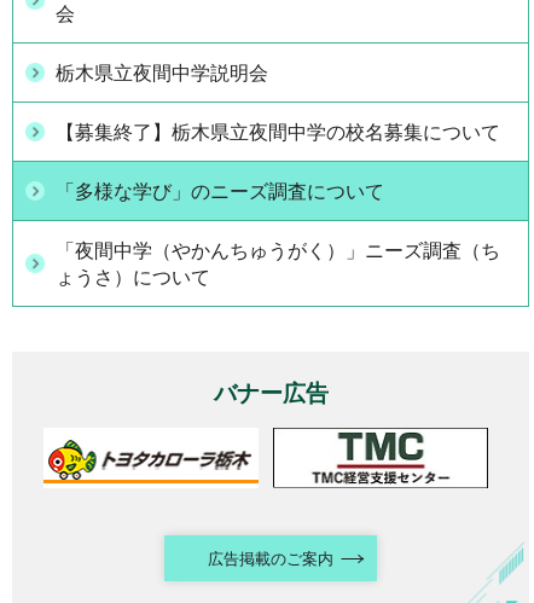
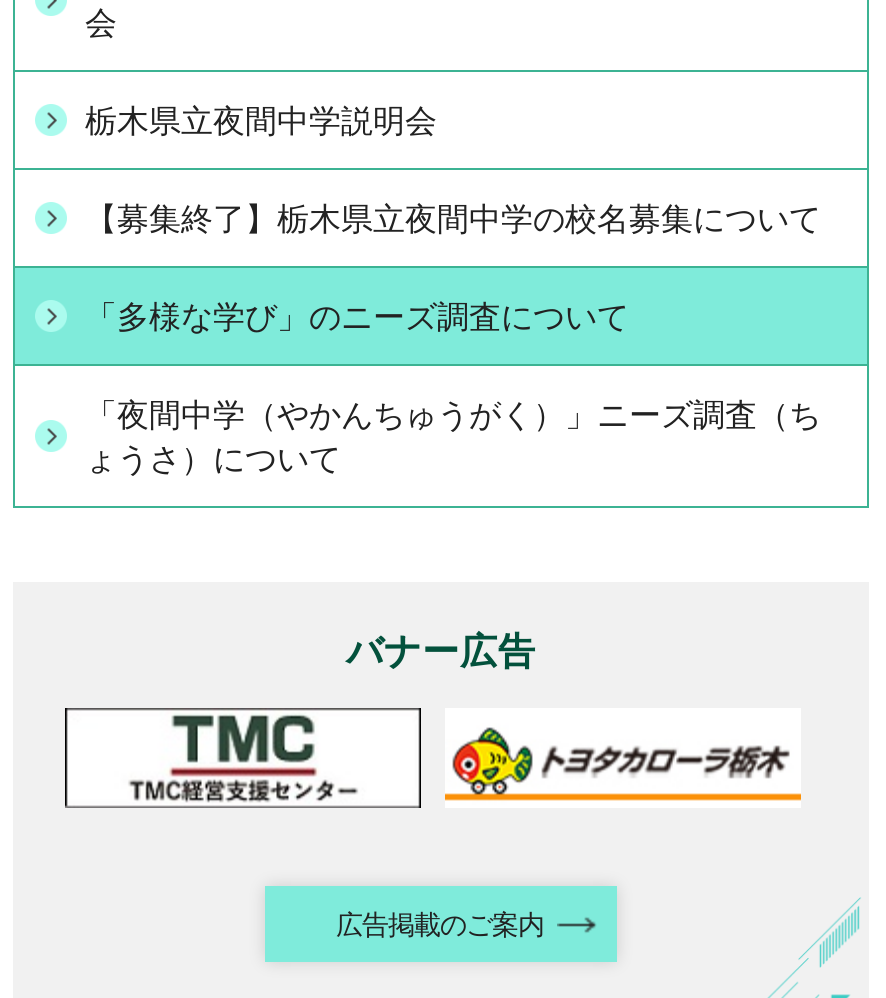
[42,428,260,488] [image] -> [63,706,423,810] [image]
[272,427,489,489] [image] -> [443,708,803,808] [image]

